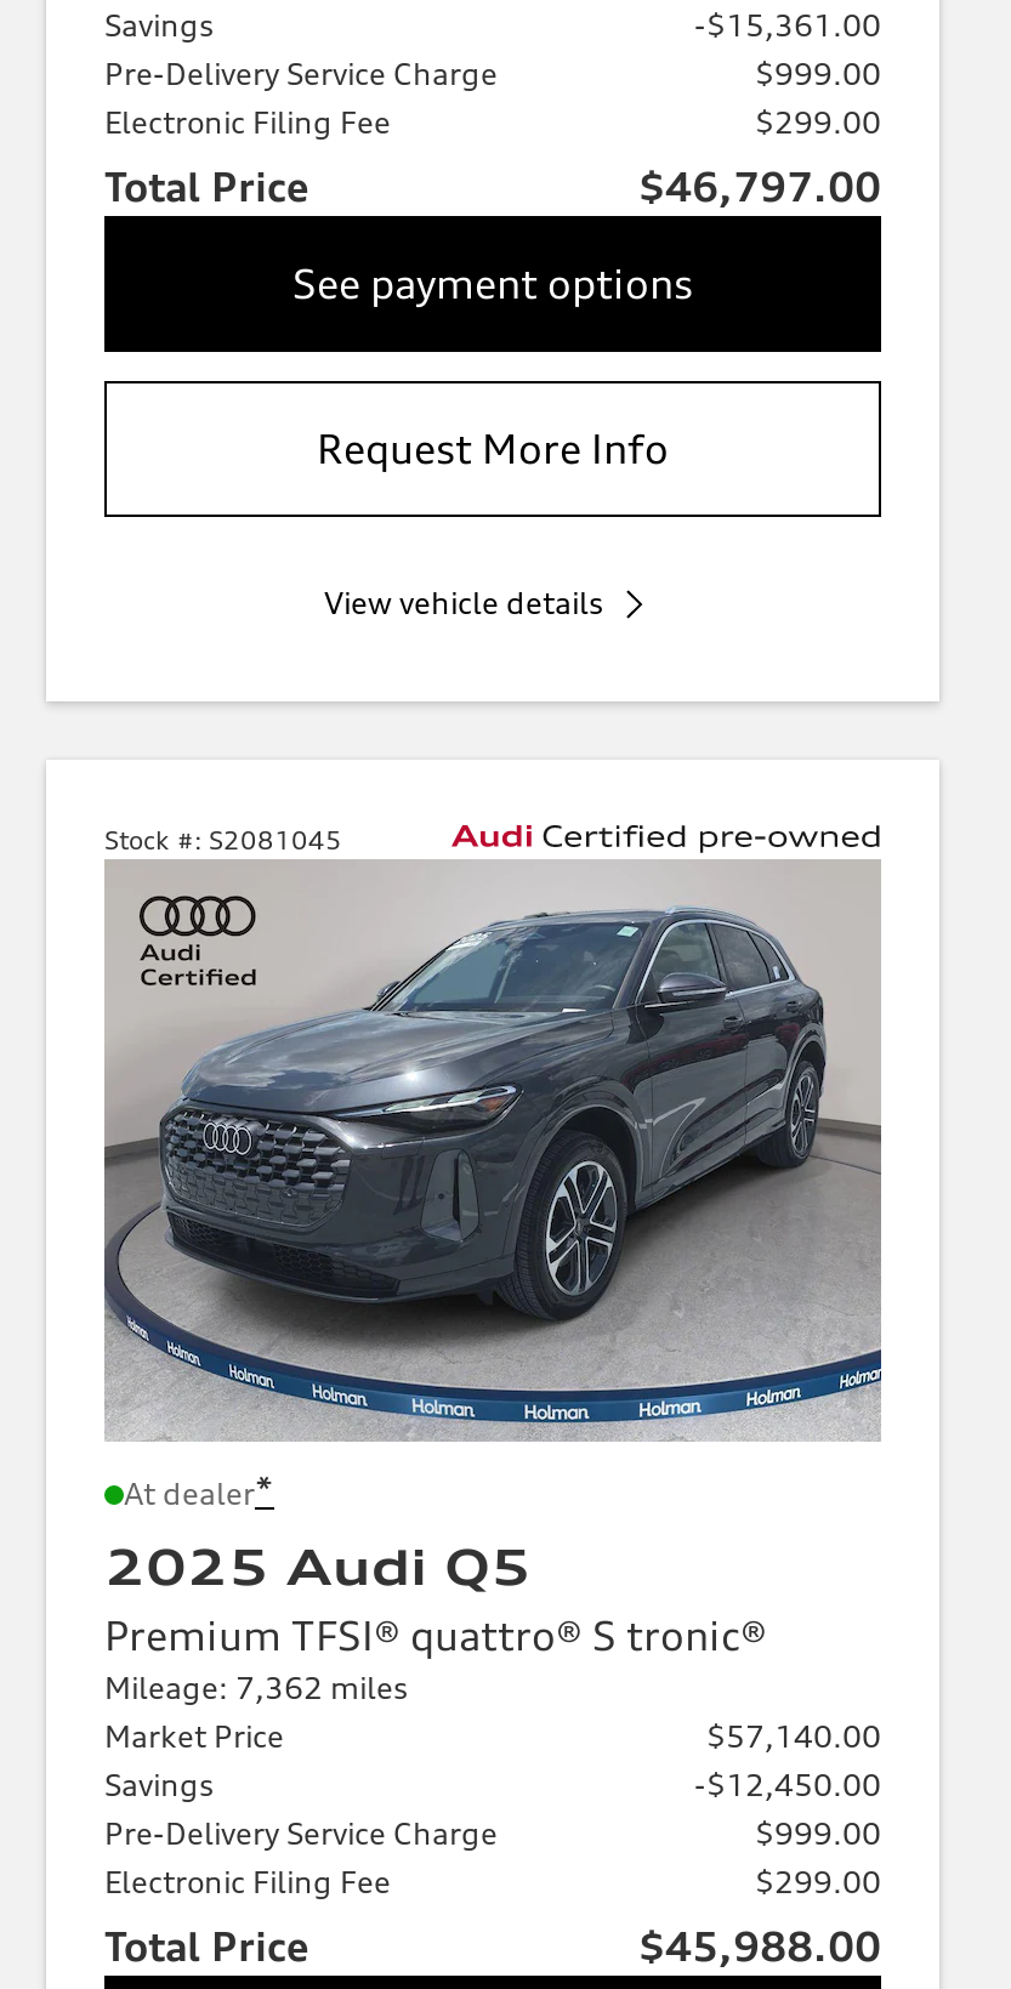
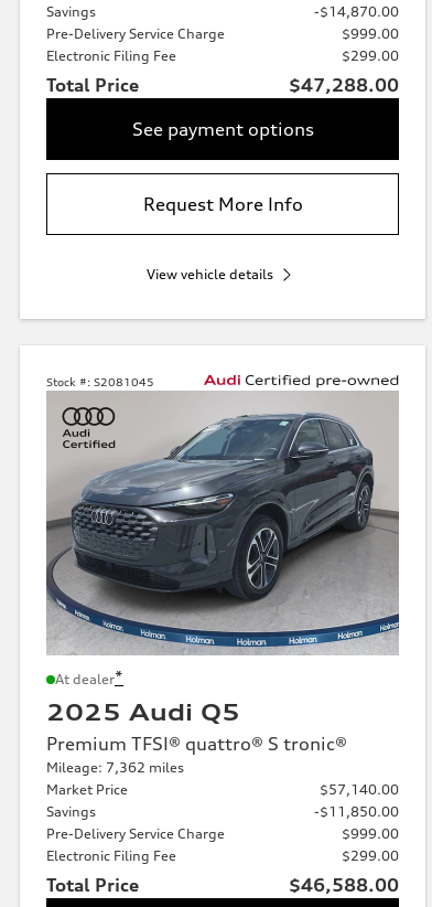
[694,7,881,44] -$15,361.00 -> [314,3,399,20] -$14,870.00
[638,163,881,211] $46,797.00 -> [289,74,399,96] $47,288.00
[694,1767,881,1803] -$12,450.00 -> [314,803,399,820] -$11,850.00
[638,1922,881,1971] $45,988.00 -> [289,874,399,896] $46,588.00

